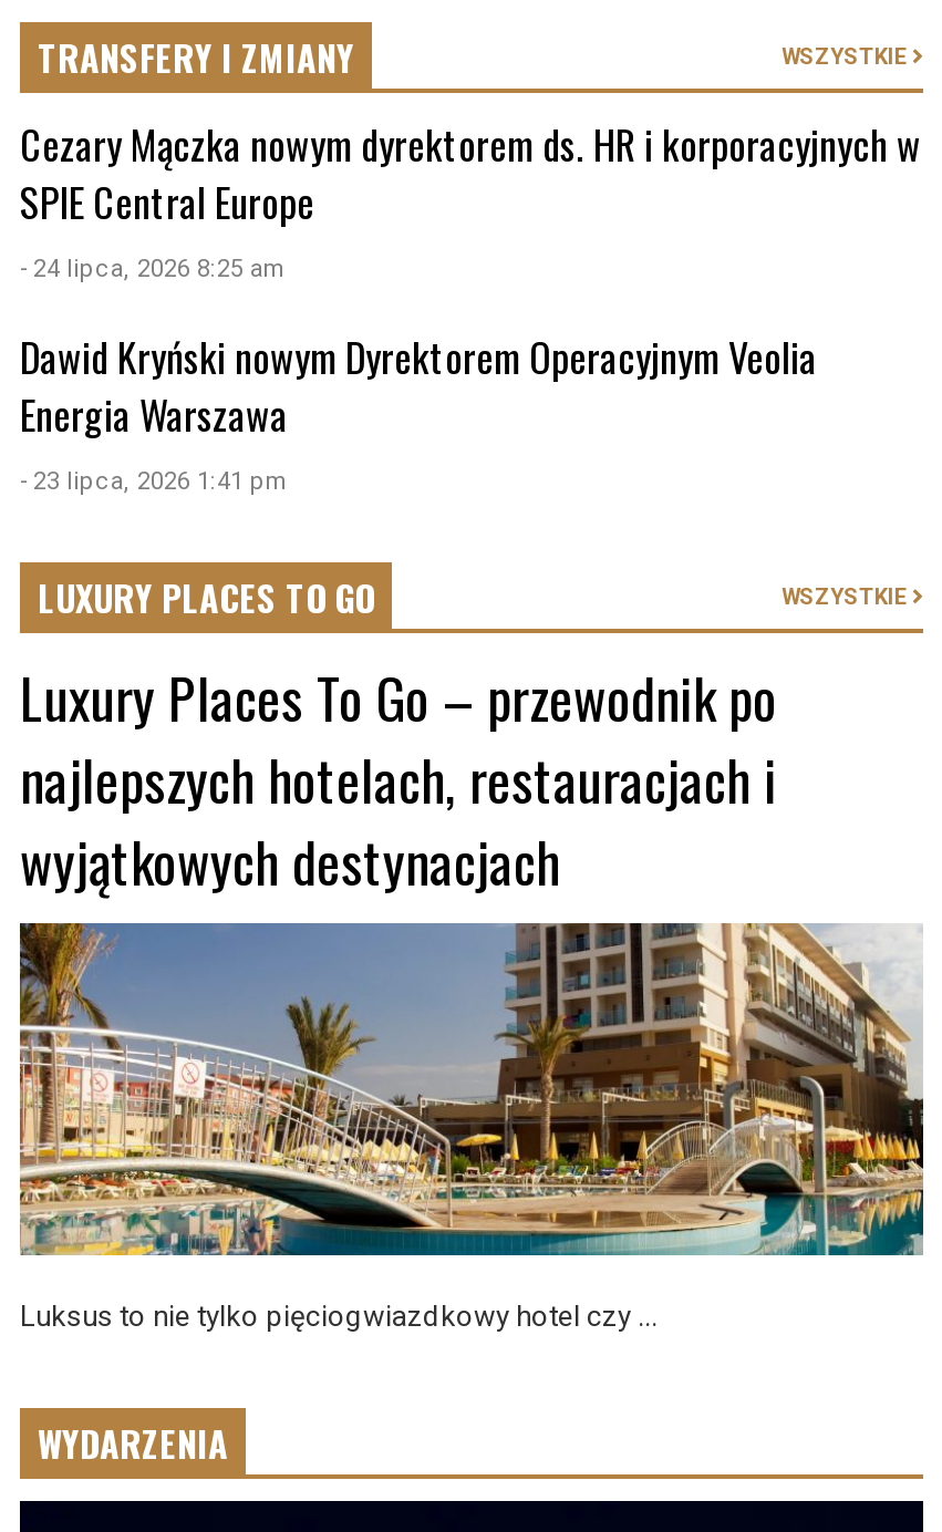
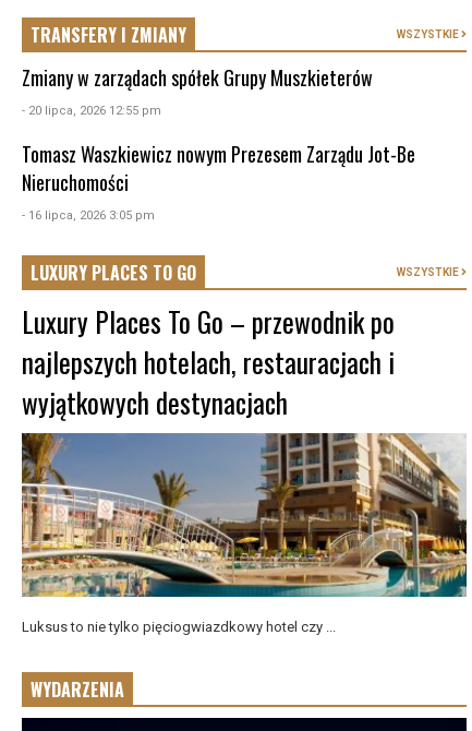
[20,115,921,283] Cezary Mączka nowym dyrektorem ds. HR i korporacyjnych w | SPIE Central Europe | - 24 lipca, 2026 8:25 am -> [22,63,373,118] Zmiany w zarządach spółek Grupy Muszkieterów | - 20 lipca, 2026 12:55 pm
[20,327,817,495] Dawid Kryński nowym Dyrektorem Operacyjnym Veolia | Energia Warszawa | - 23 lipca, 2026 1:41 pm -> [22,139,415,222] Tomasz Waszkiewicz nowym Prezesem Zarządu Jot-Be | Nieruchomości | - 16 lipca, 2026 3:05 pm

